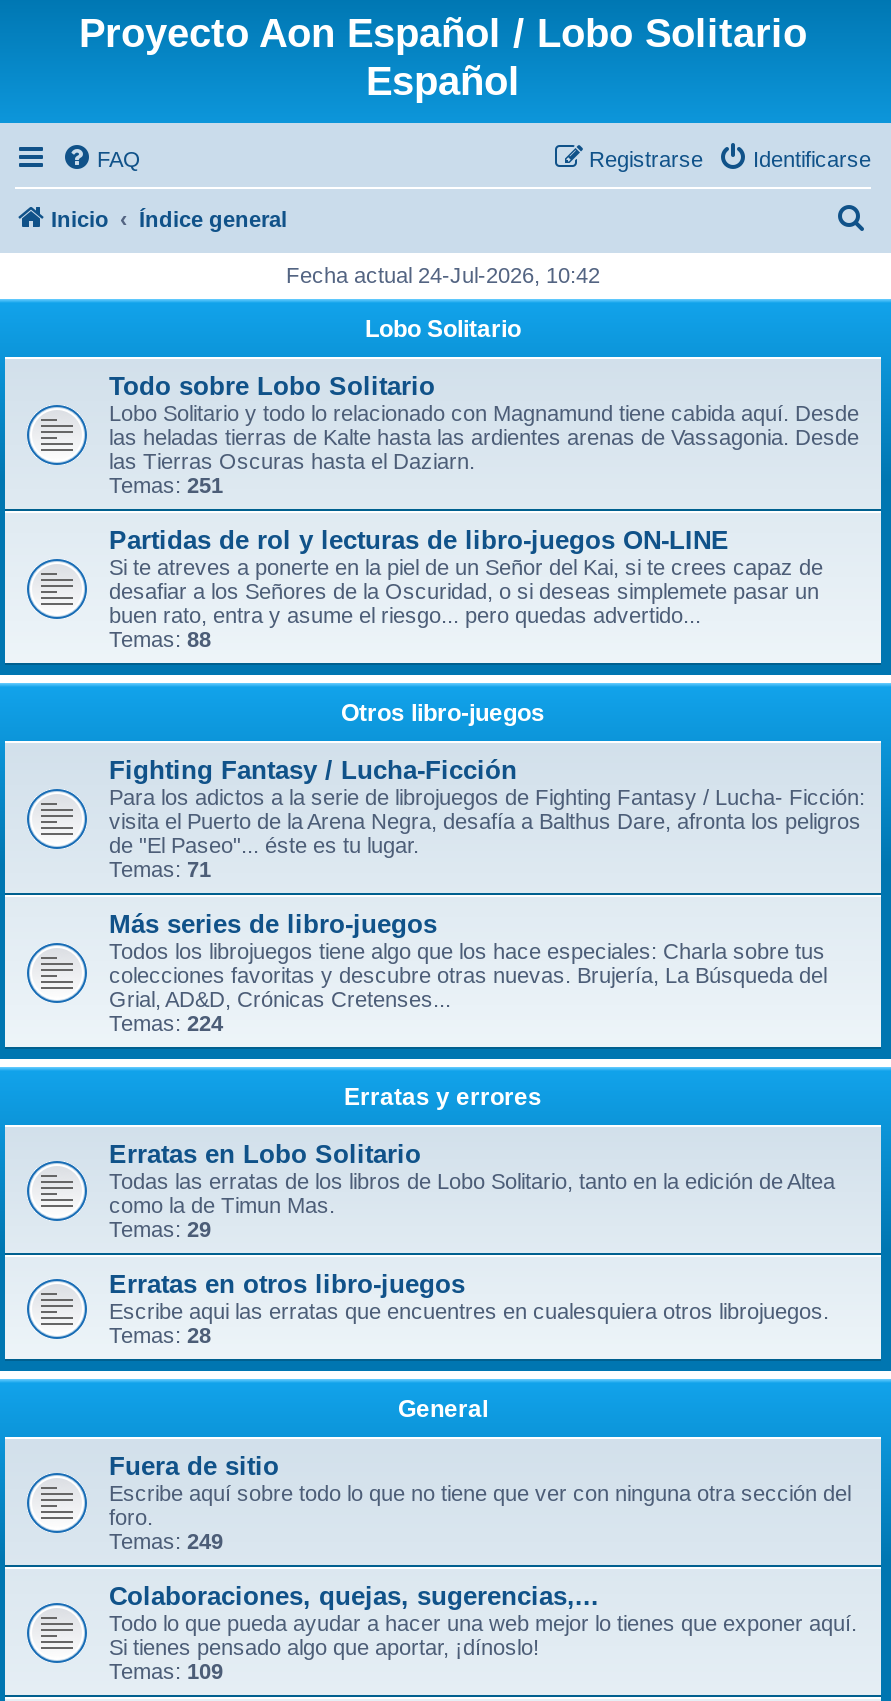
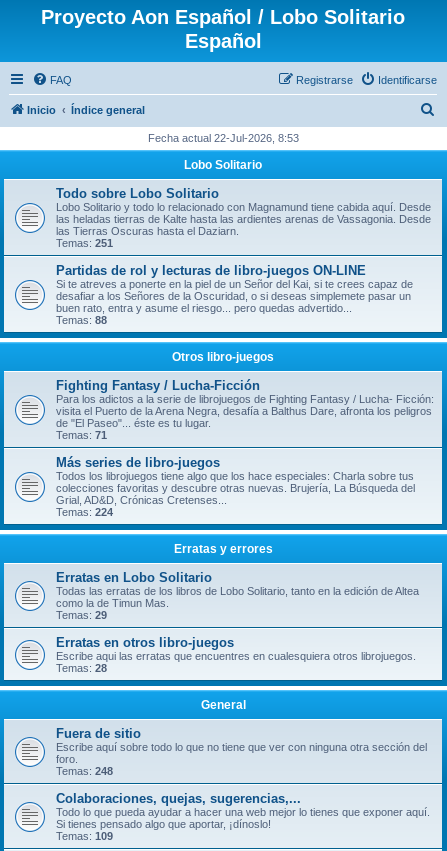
[286,263,600,287] Fecha actual 24-Jul-2026, 10:42 -> [147,132,298,144] Fecha actual 22-Jul-2026, 8:53
[109,1529,223,1553] Temas: 249 -> [56,765,113,777] Temas: 248

